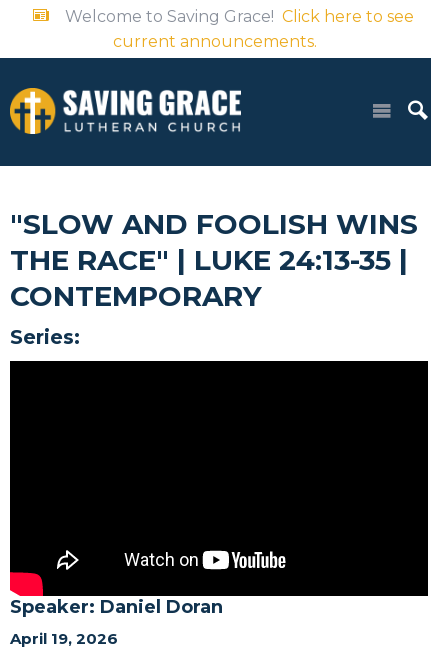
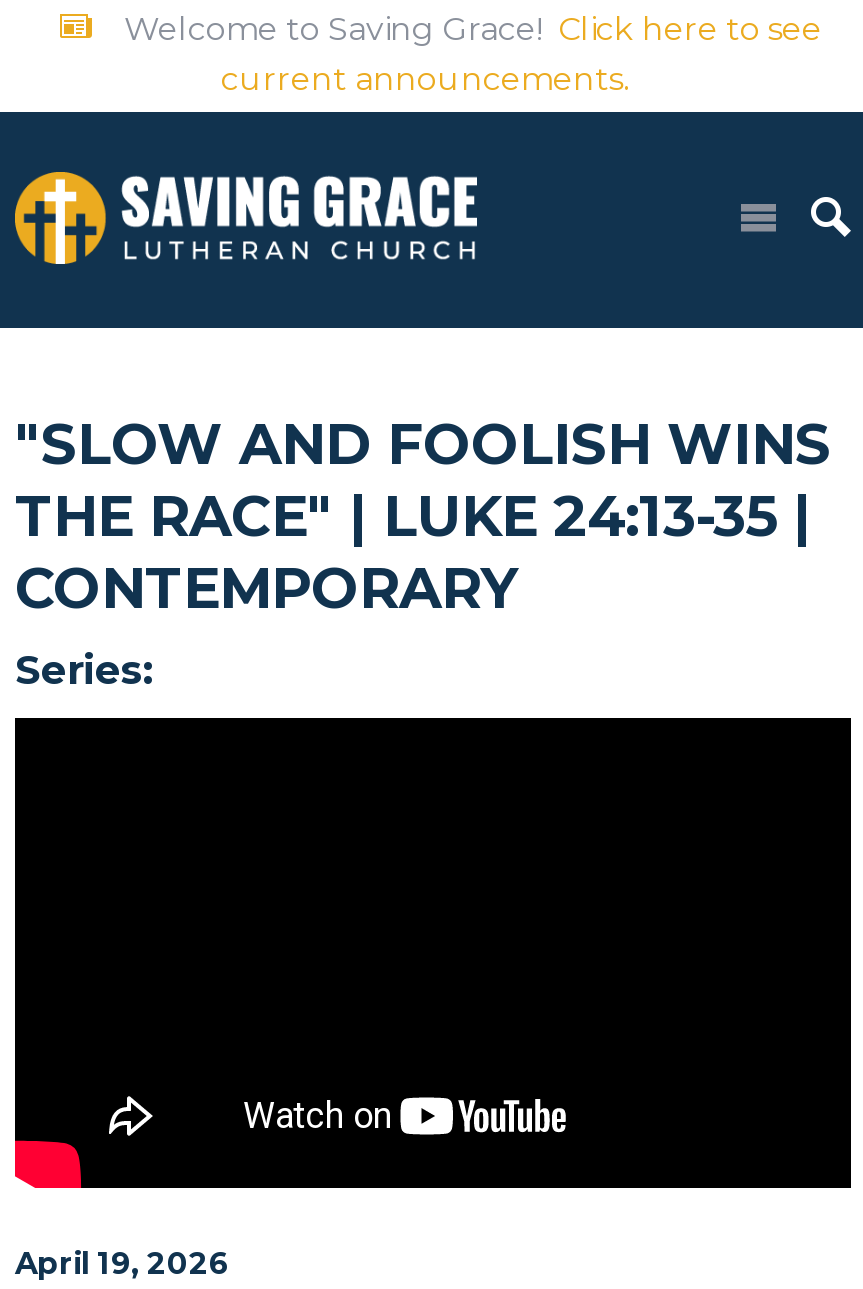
[10,596,223,618] Speaker: Daniel Doran -> none

